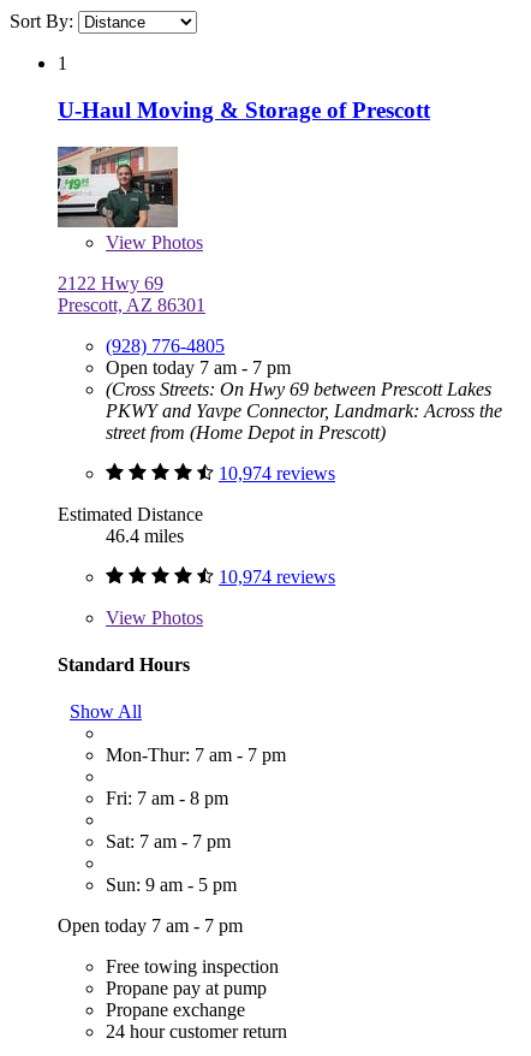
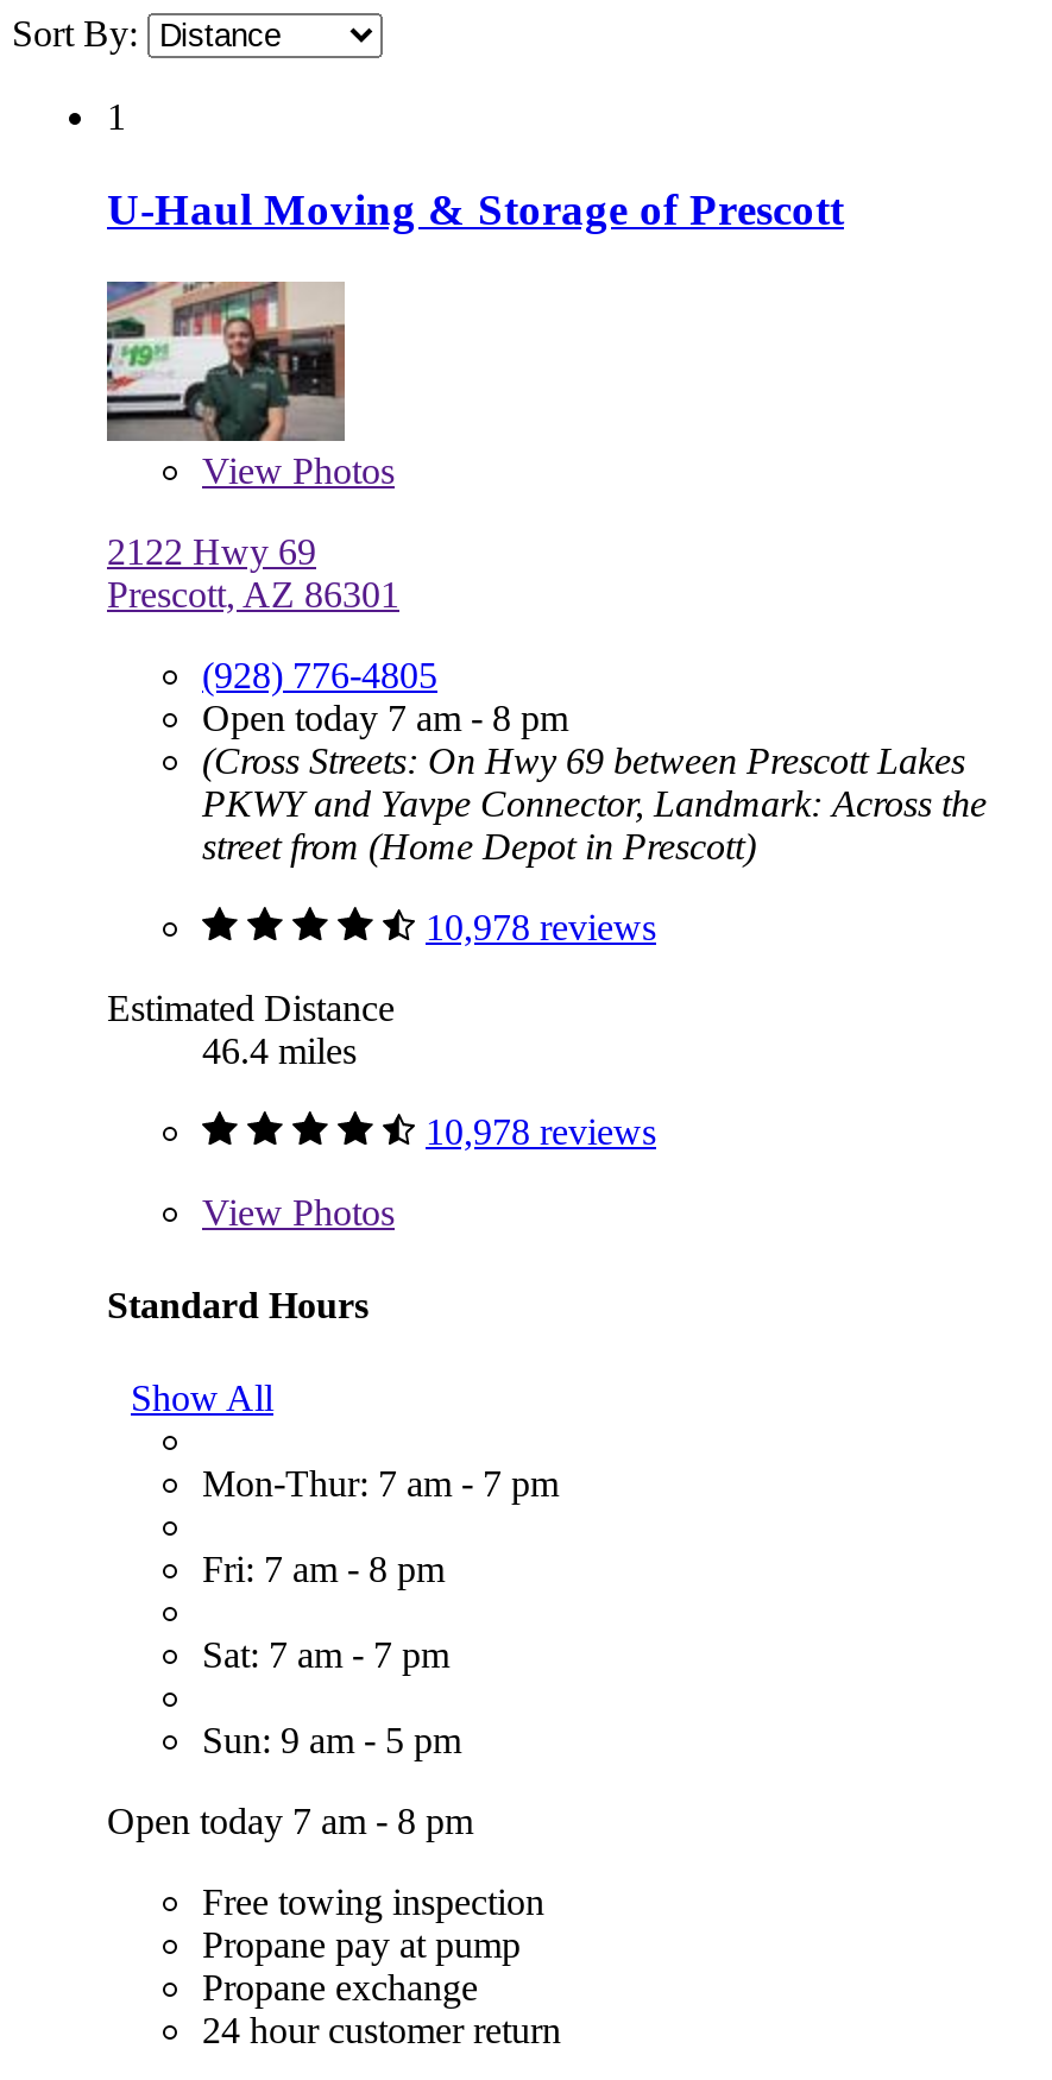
[106,357,291,377] Open today 7 am - 7 pm -> [202,697,568,737] Open today 7 am - 8 pm
[219,462,335,483] 10,974 reviews -> [426,906,656,946] 10,978 reviews
[219,566,335,586] 10,974 reviews -> [426,1110,656,1151] 10,978 reviews
[58,915,243,936] Open today 7 am - 7 pm -> [107,1801,473,1841] Open today 7 am - 8 pm

